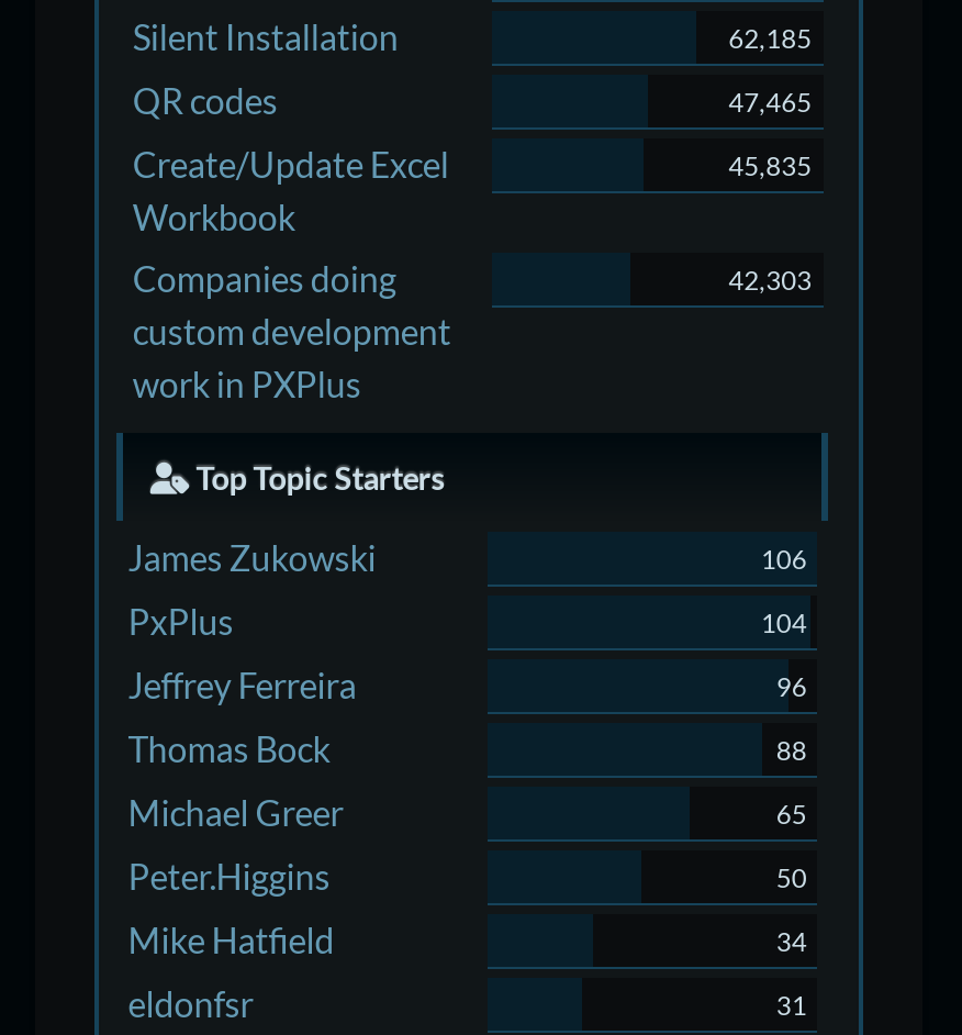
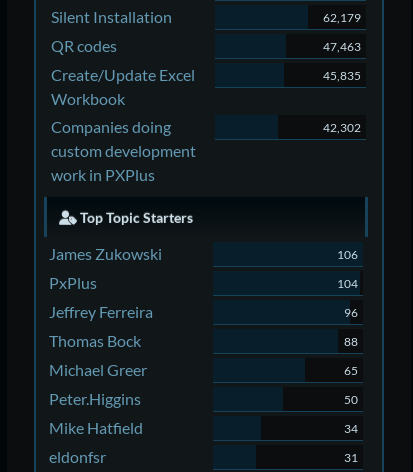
[728,22,812,55] 62,185 -> [323,10,361,25] 62,179
[728,86,812,119] 47,465 -> [323,39,361,54] 47,463
[728,264,812,297] 42,303 -> [323,120,361,135] 42,302

